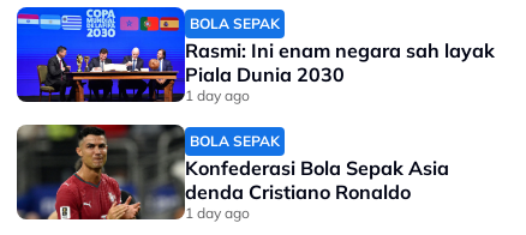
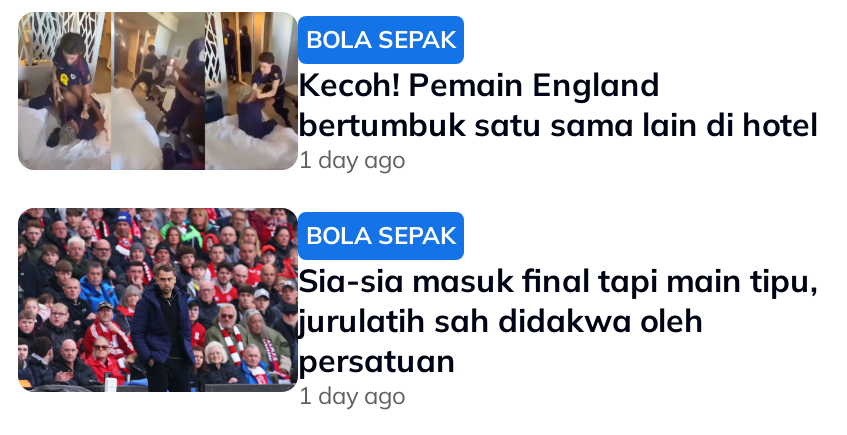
[16,6,495,103] [image] | Rasmi: Ini enam negara sah layak | Piala Dunia 2030 -> [16,10,818,172] [image] | Kecoh! Pemain England | bertumbuk satu sama lain di hotel
[17,123,449,221] [image] | Konfederasi Bola Sepak Asia | denda Cristiano Ronaldo -> [16,206,818,406] [image] | Sia-sia masuk final tapi main tipu, | jurulatih sah didakwa oleh | persatuan

